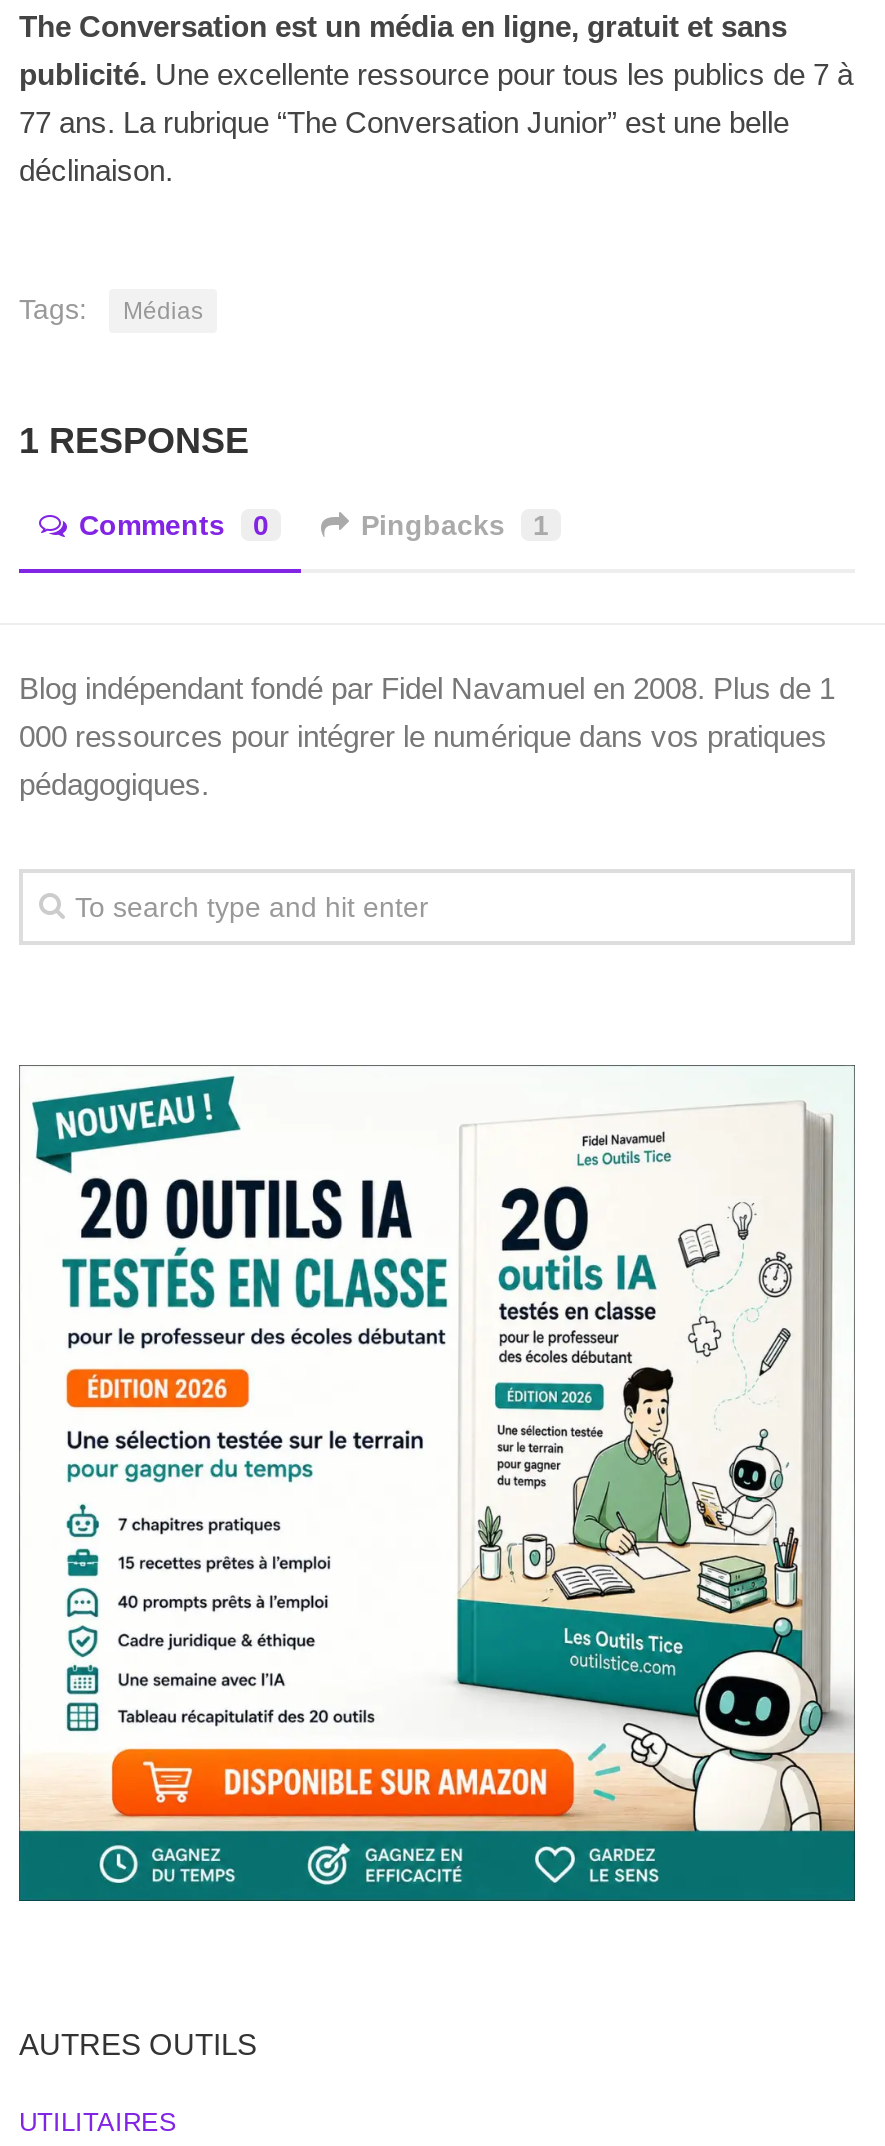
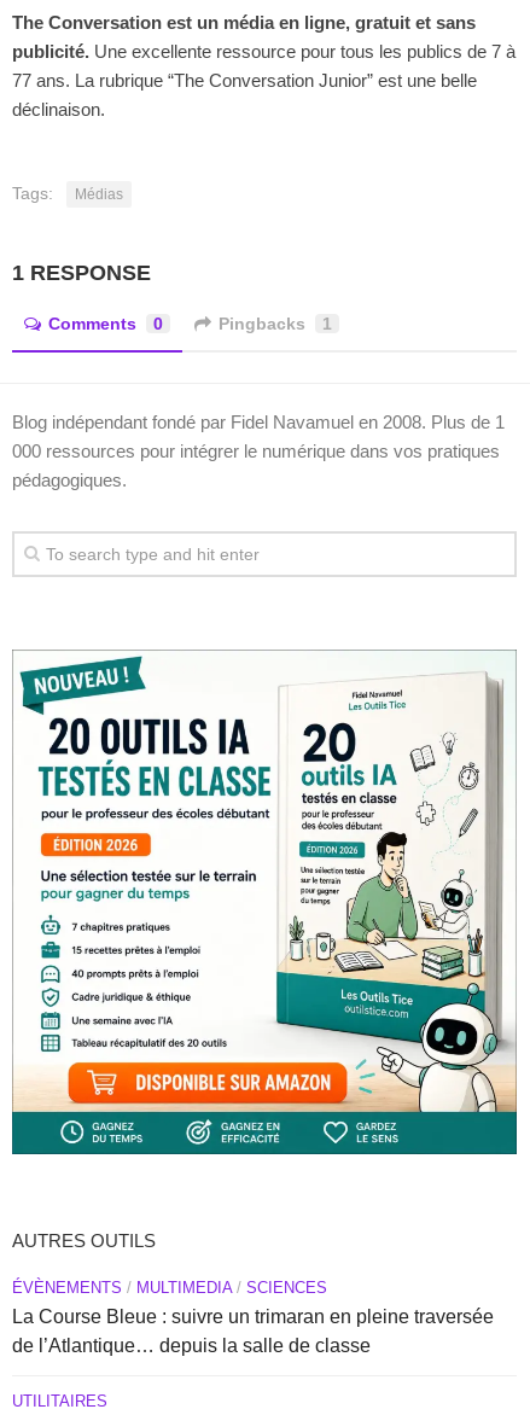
none -> [12,1278,494,1355] ÉVÈNEMENTS / MULTIMEDIA / SCIENCES | La Course Bleue : suivre un trimaran en pleine traversée | de l’Atlantique… depuis la salle de classe

